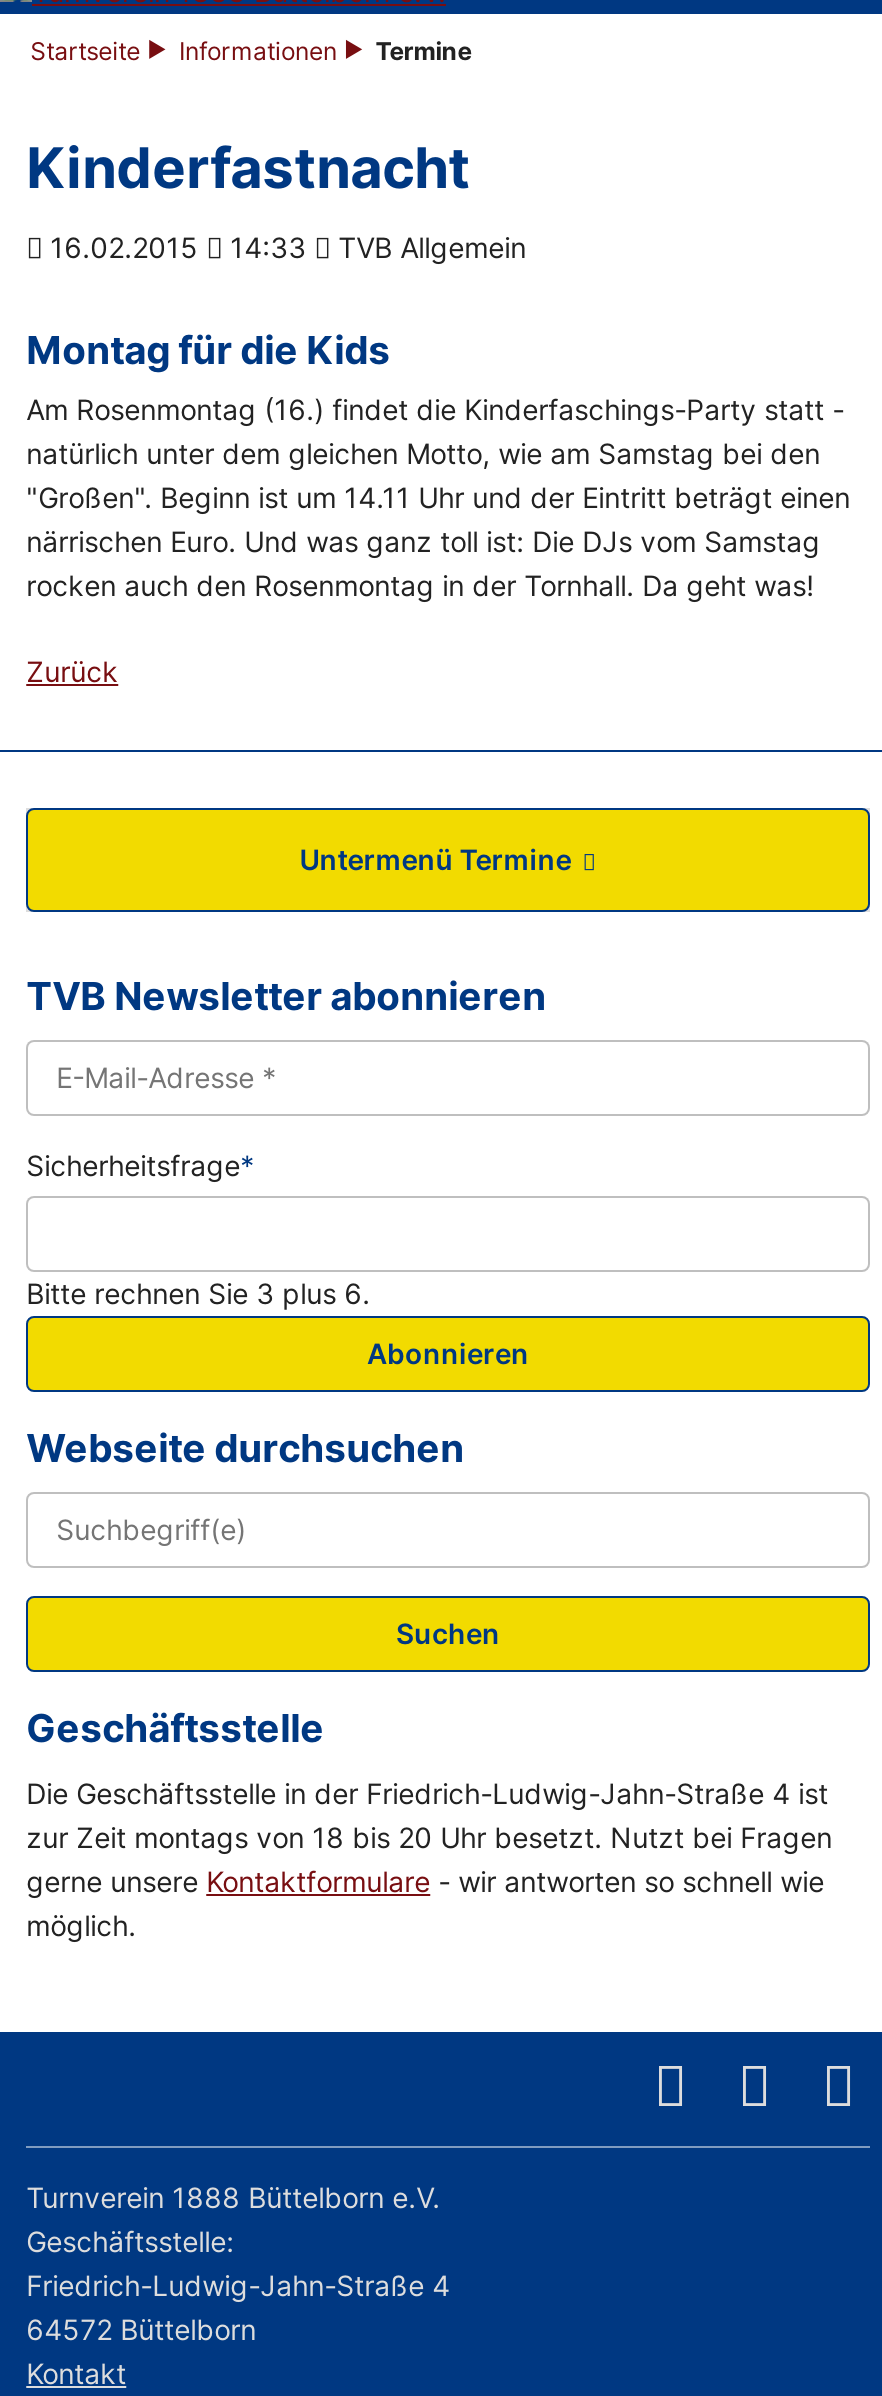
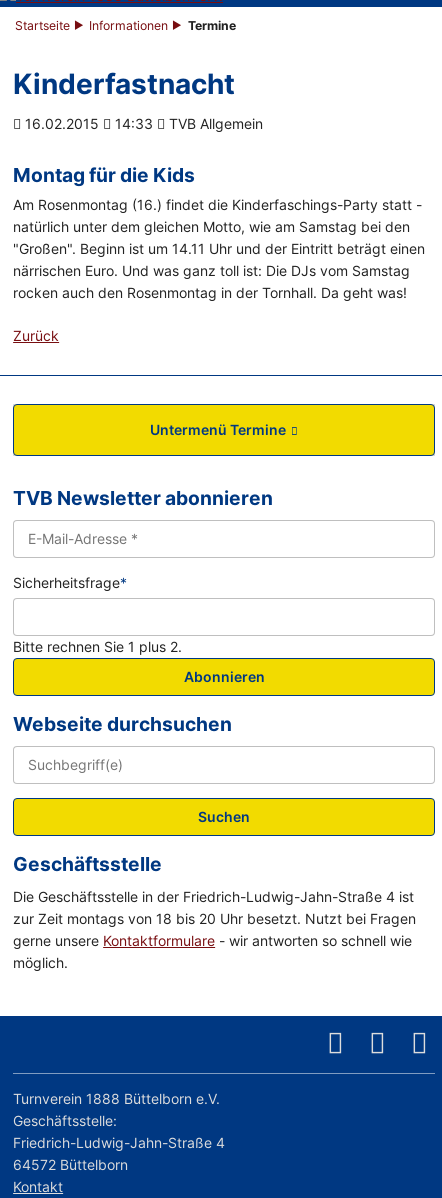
[26,1276,370,1310] Bitte rechnen Sie 3 plus 6. -> [13,638,182,655] Bitte rechnen Sie 1 plus 2.

